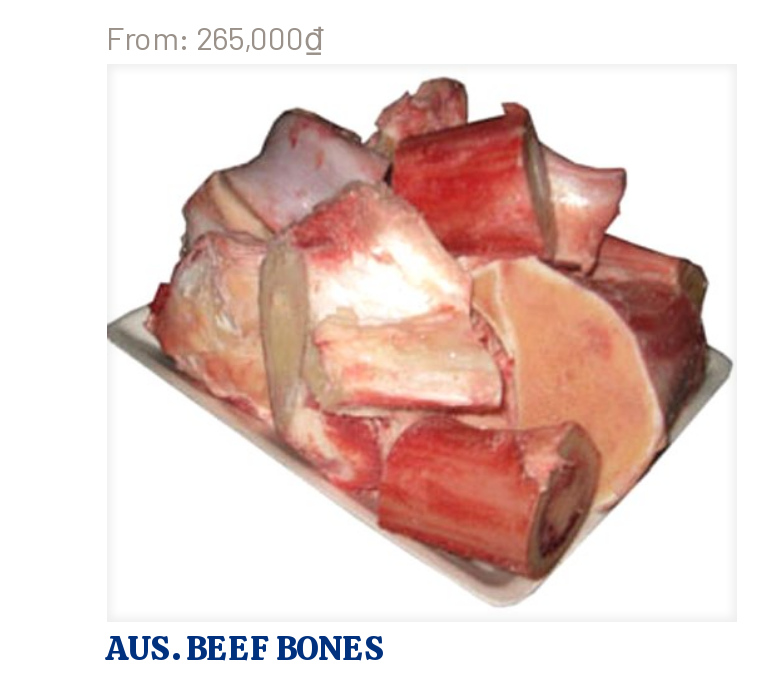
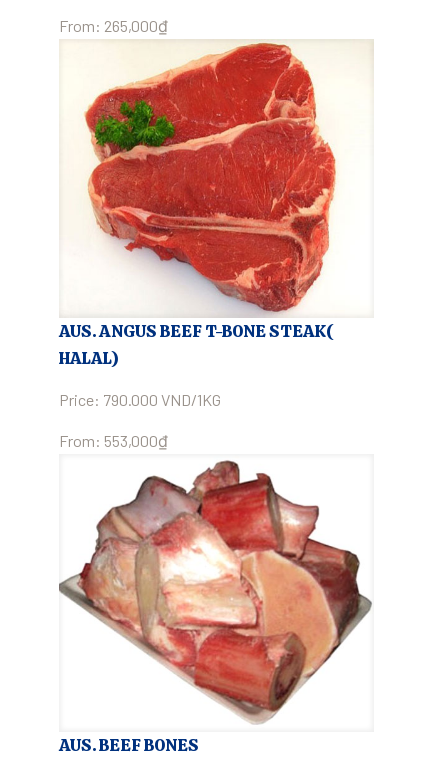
none -> [58,40,373,450] [image] | AUS. ANGUS BEEF T-BONE STEAK( | HALAL) | Price: 790.000 VND/1KG | From: 553,000₫

